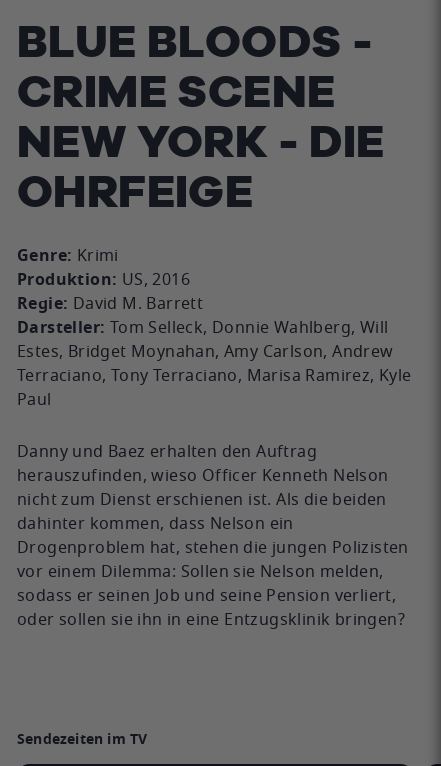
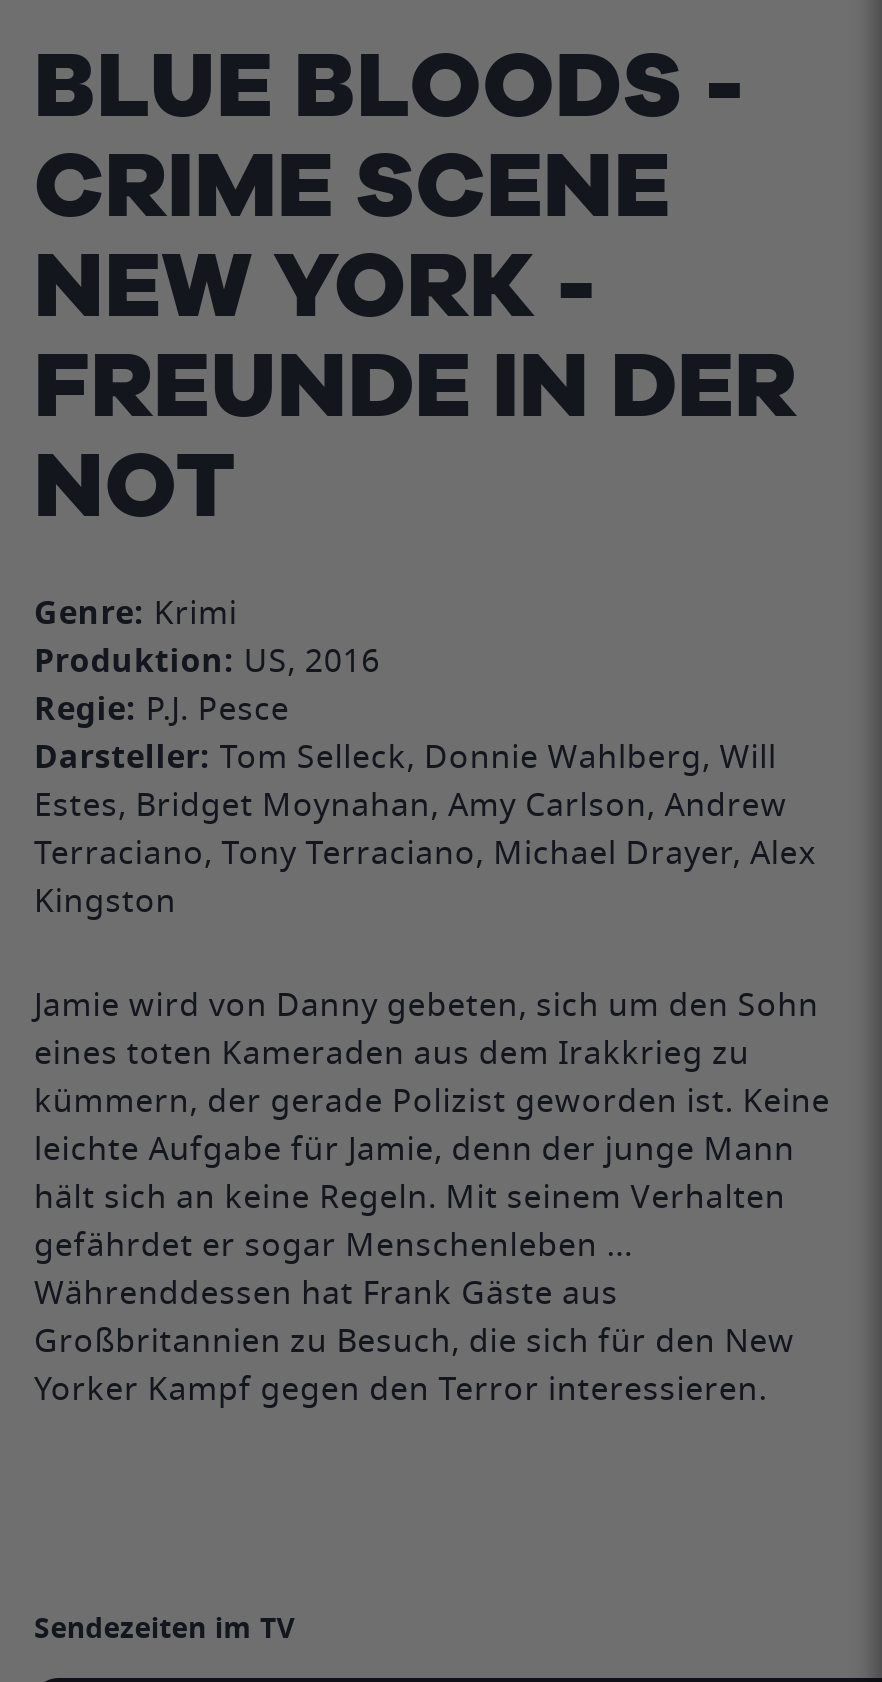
[17,113,385,218] NEW YORK - DIE | OHRFEIGE -> [34,228,797,538] NEW YORK - | FREUNDE IN DER | NOT
[17,292,203,316] Regie: David M. Barrett -> [34,686,290,734] Regie: P.J. Pesce
[17,364,412,412] Terraciano, Tony Terraciano, Marisa Ramirez, Kyle | Paul -> [34,830,815,926] Terraciano, Tony Terraciano, Michael Drayer, Alex | Kingston
[17,440,409,632] Danny und Baez erhalten den Auftrag | herauszufinden, wieso Officer Kenneth Nelson | nicht zum Dienst erschienen ist. Als die beiden | dahinter kommen, dass Nelson ein | Drogenproblem hat, stehen die jungen Polizisten | vor einem Dilemma: Sollen sie Nelson melden, | sodass er seinen Job und seine Pension verliert, | oder sollen sie ihn in eine Entzugsklinik bringen? -> [34,982,830,1414] Jamie wird von Danny gebeten, sich um den Sohn | eines toten Kameraden aus dem Irakkrieg zu | kümmern, der gerade Polizist geworden ist. Keine | leichte Aufgabe für Jamie, denn der junge Mann | hält sich an keine Regeln. Mit seinem Verhalten | gefährdet er sogar Menschenleben ... | Währenddessen hat Frank Gäste aus | Großbritannien zu Besuch, die sich für den New | Yorker Kampf gegen den Terror interessieren.

